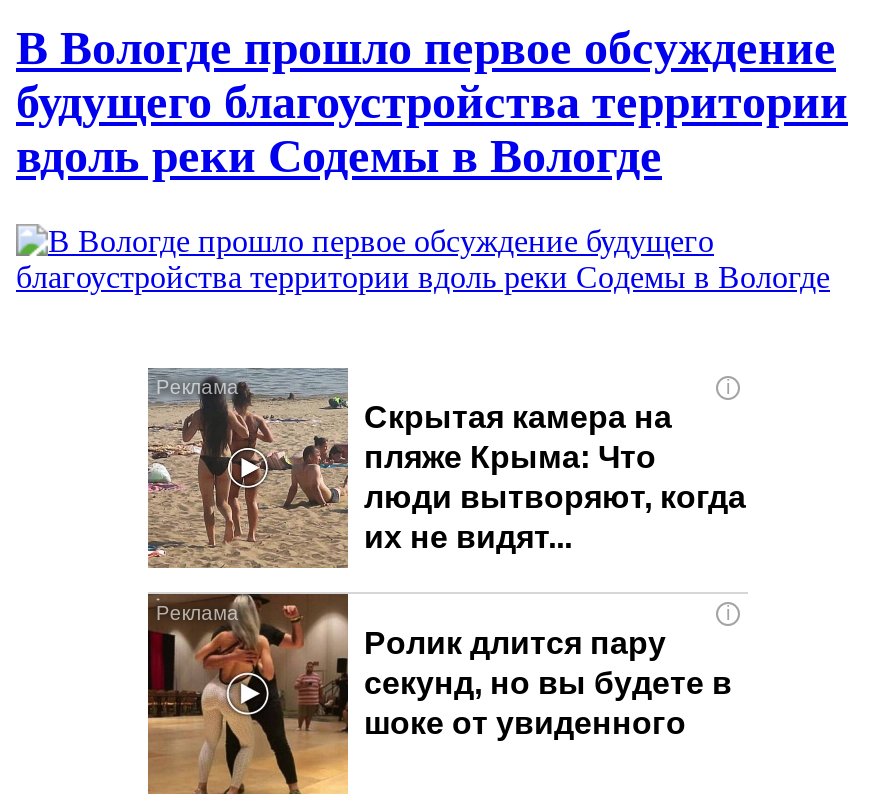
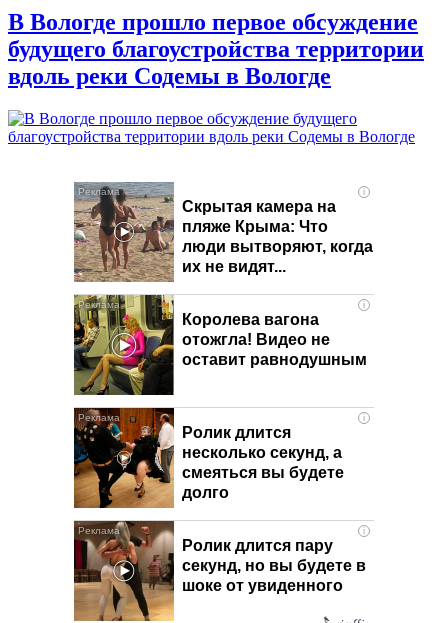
none -> [73,294,367,396] [image] | Королева вагона | отожгла! Видео не | оставит равнодушным
none -> [73,407,344,509] [image] | Ролик длится | несколько секунд, а | смеяться вы будете | долго

